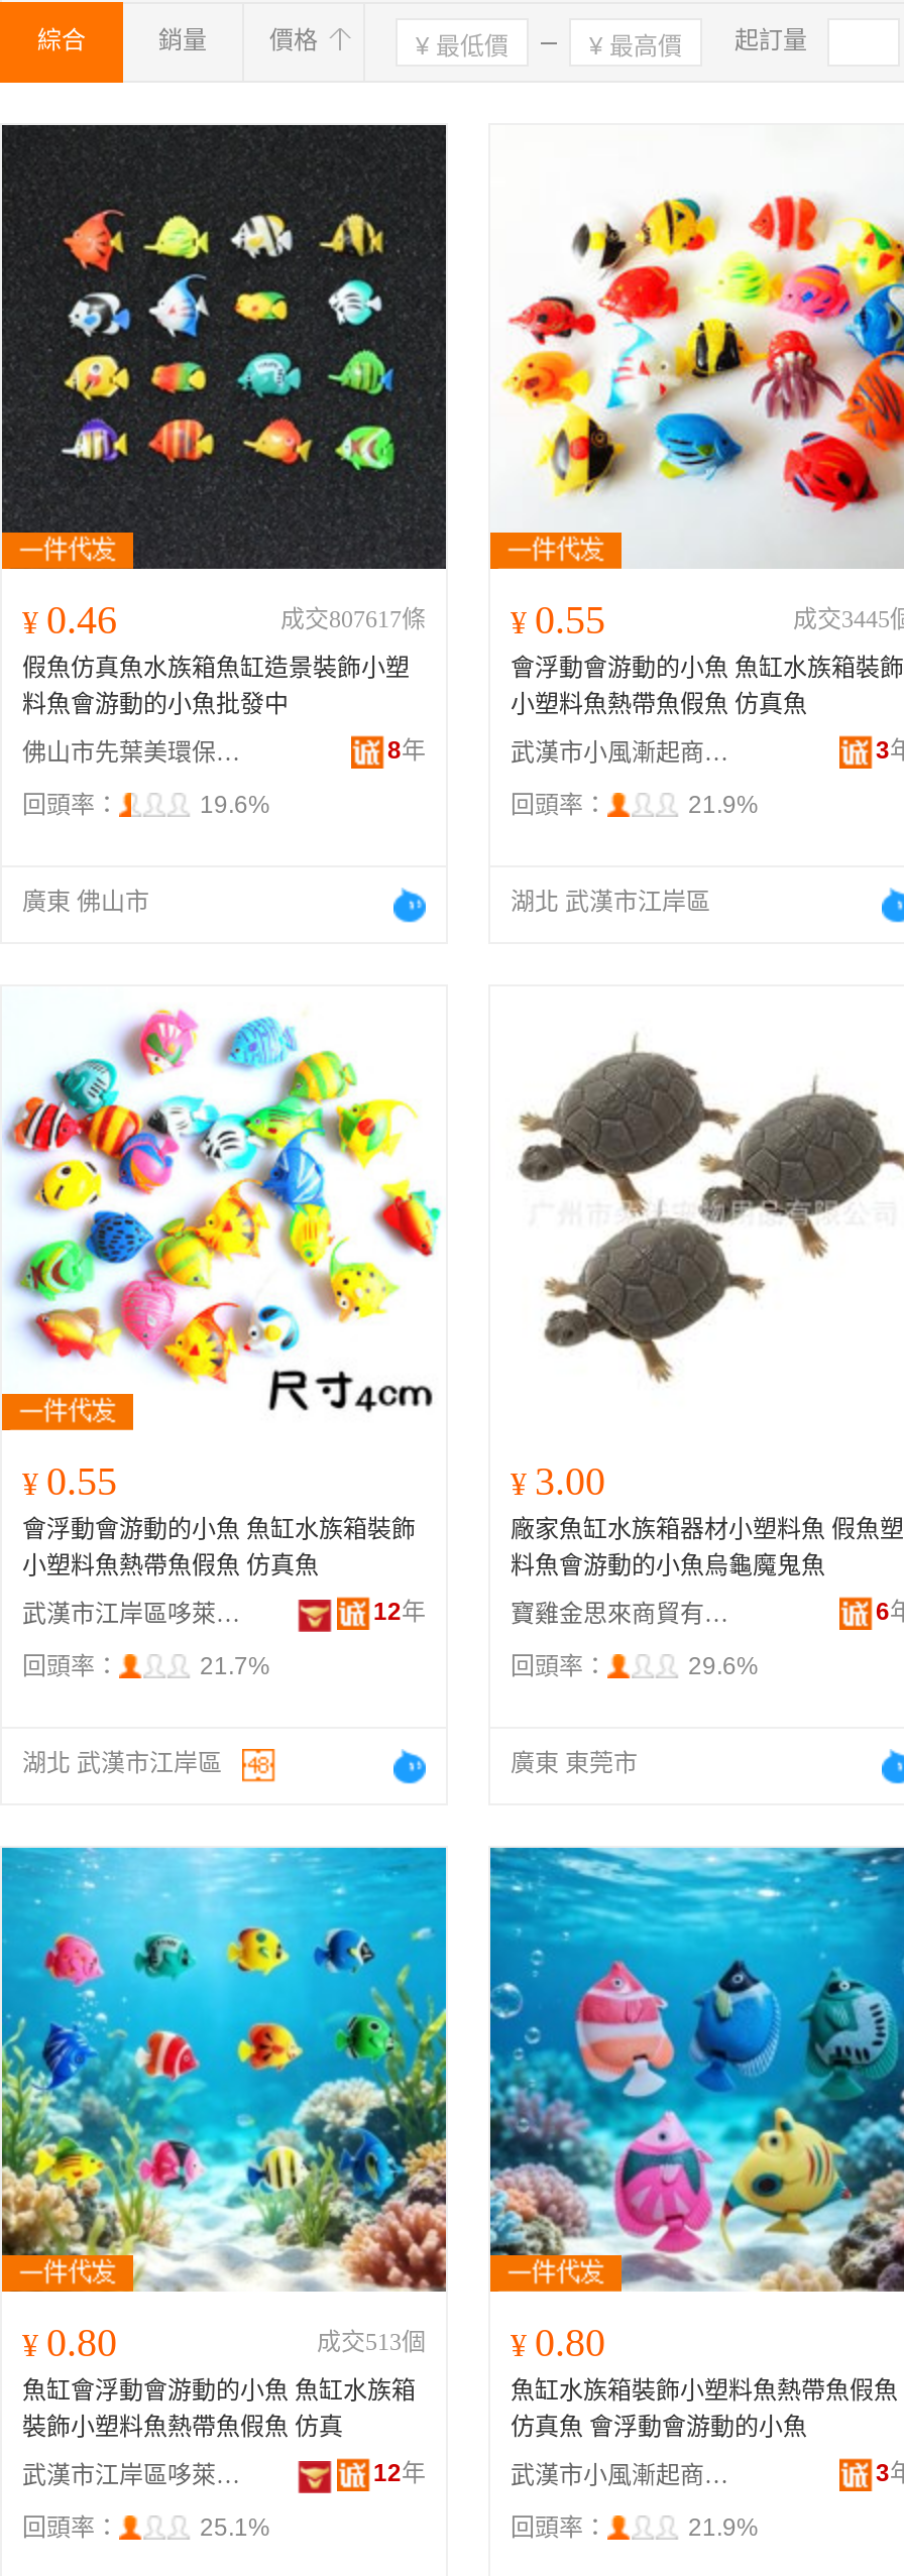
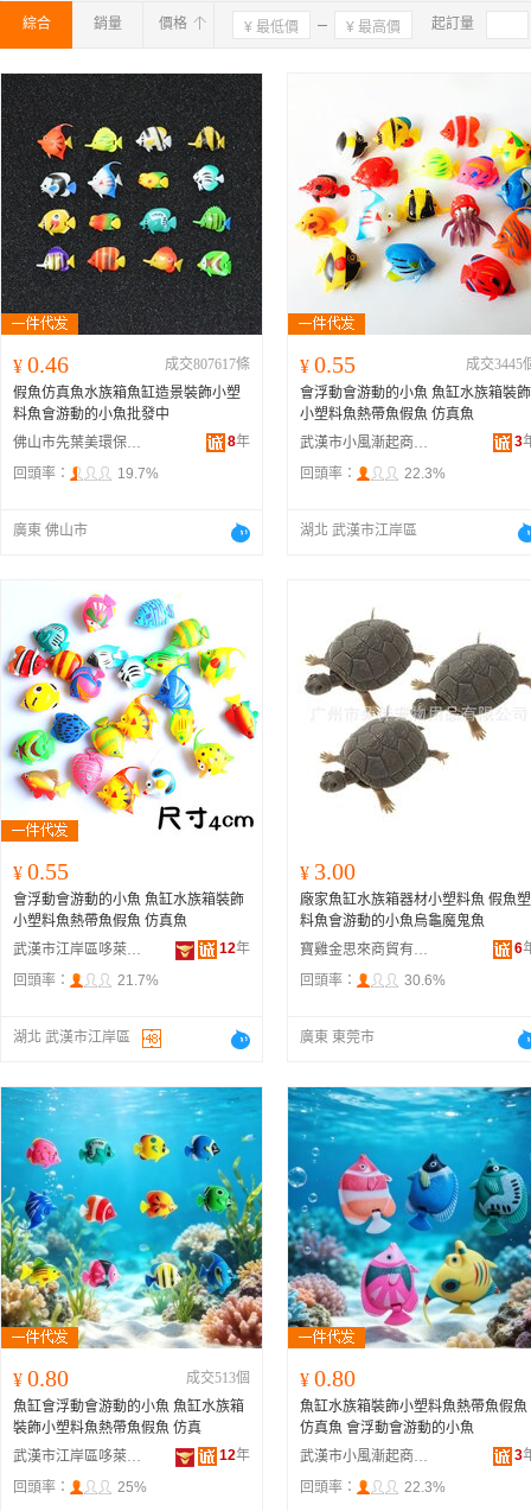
[200,791,270,819] 19.6% -> [117,465,159,482] 19.7%
[688,791,759,819] 21.9% -> [404,465,446,482] 22.3%
[688,1652,759,1680] 29.6% -> [404,972,446,989] 30.6%
[200,2513,270,2542] 25.1% -> [117,1479,147,1496] 25%
[688,2513,759,2542] 21.9% -> [404,1479,446,1496] 22.3%

